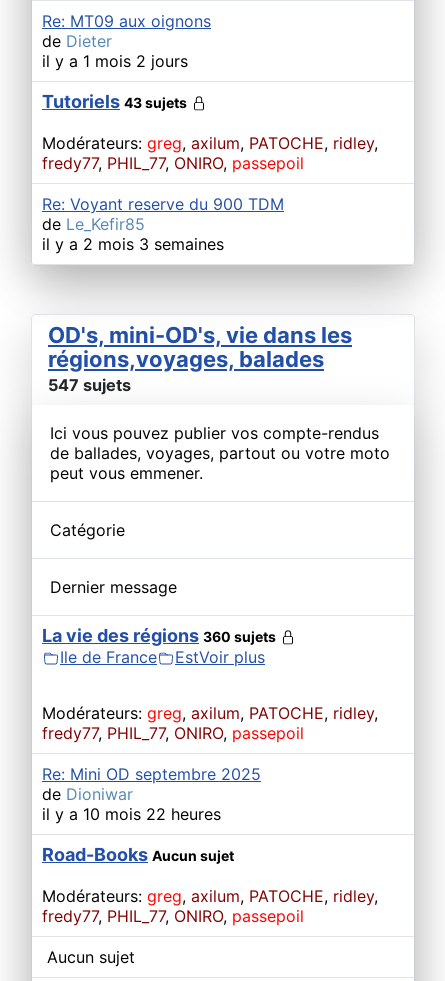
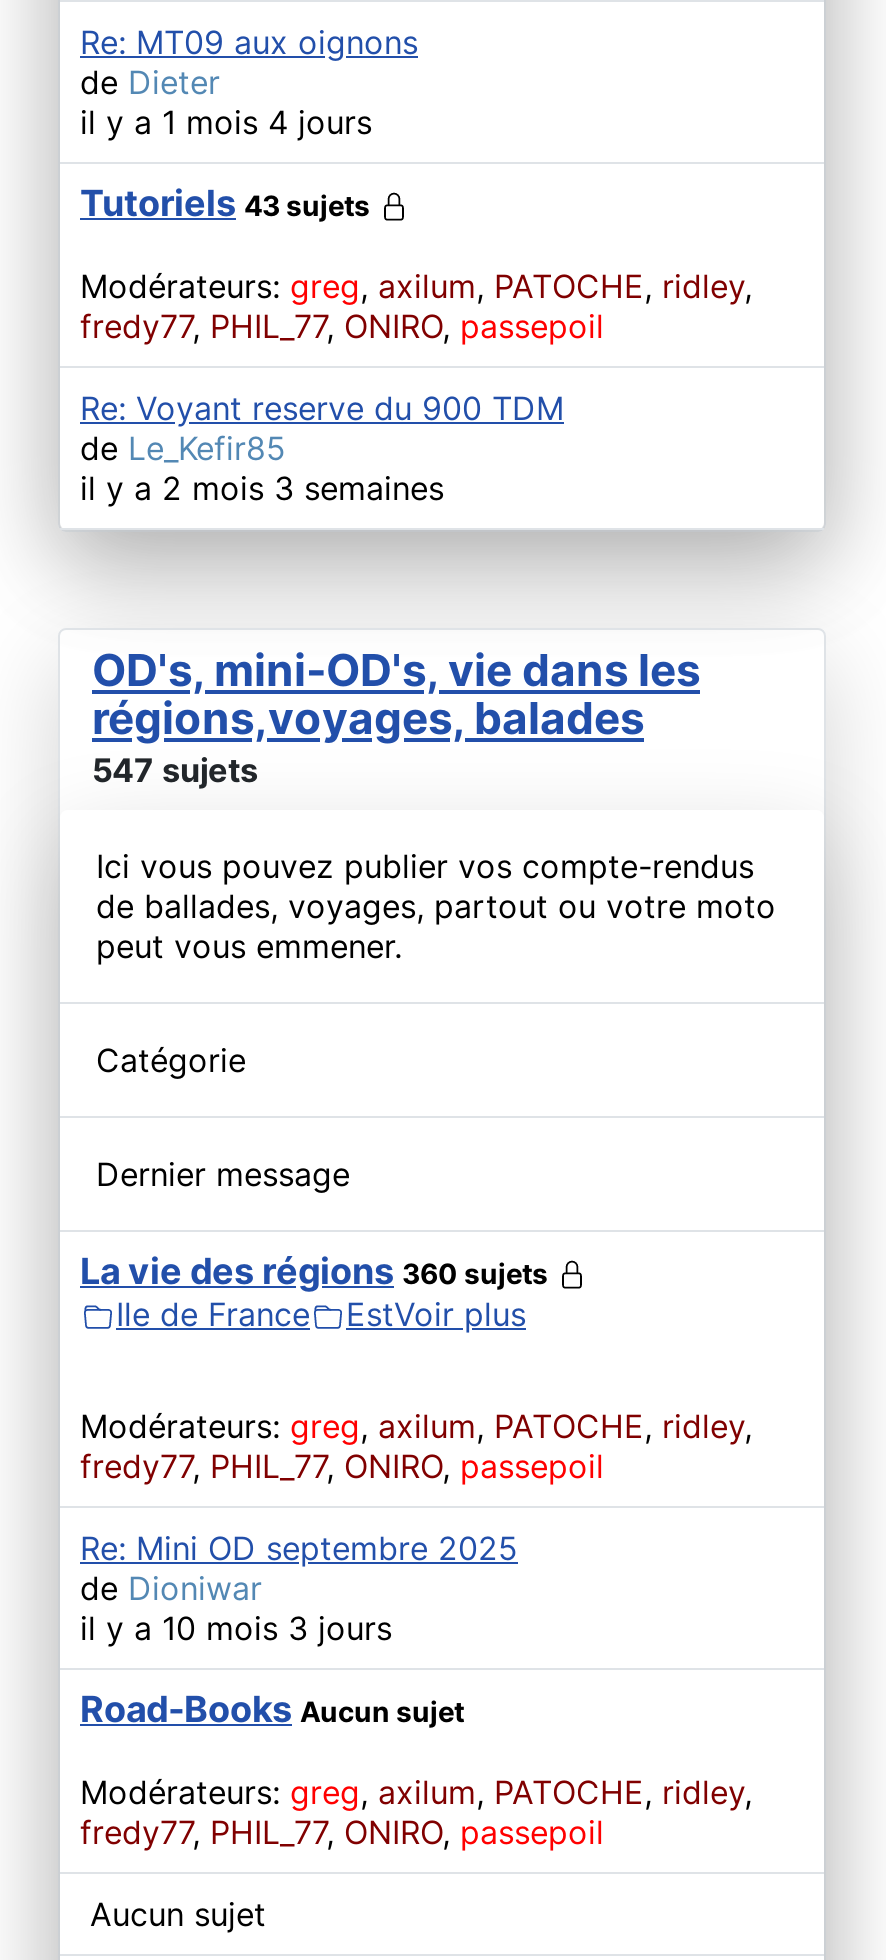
[42,51,188,71] il y a 1 mois 2 jours -> [80,102,372,142] il y a 1 mois 4 jours
[42,804,221,824] il y a 10 mois 22 heures -> [80,1608,392,1648] il y a 10 mois 3 jours

